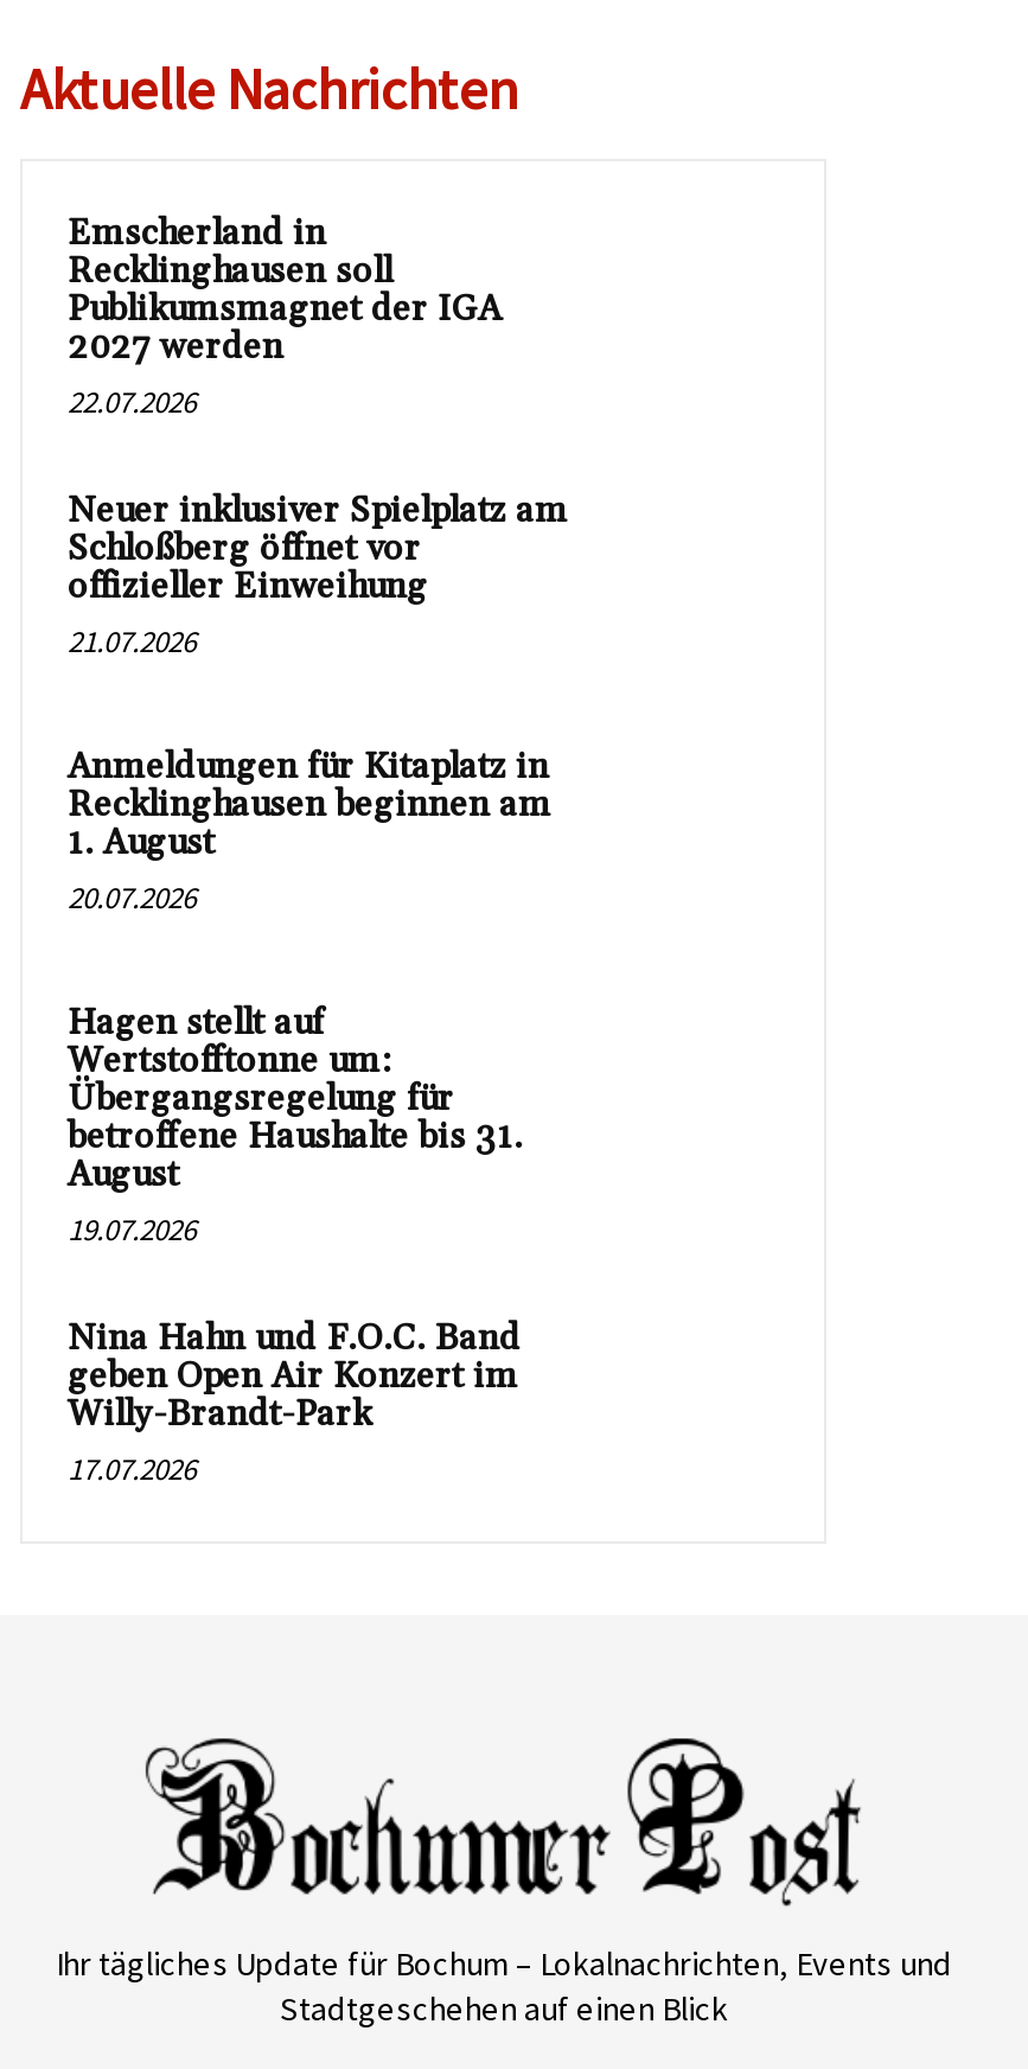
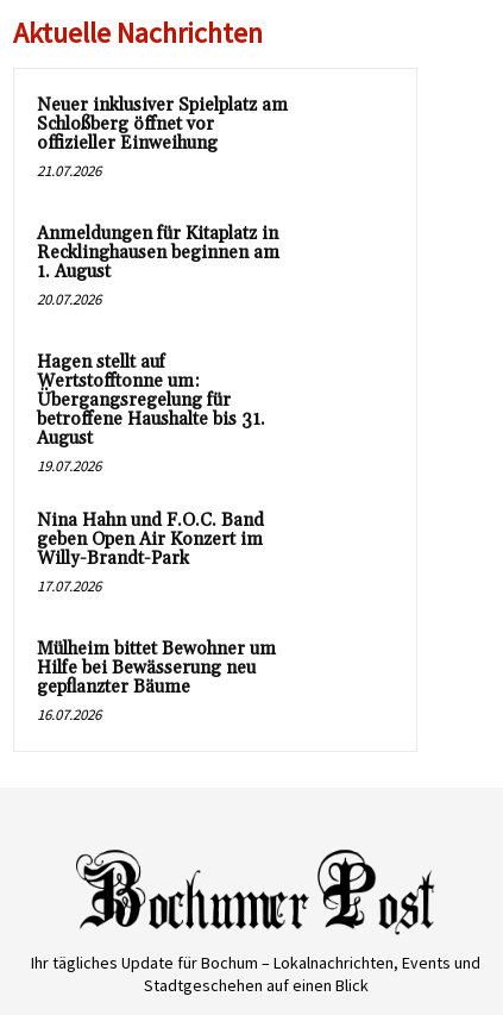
[68,211,502,422] Emscherland in | Recklinghausen soll | Publikumsmagnet der IGA | 2027 werden | 22.07.2026 -> none
moved [68,488,568,1489] -> [37,94,288,596]: Neuer inklusiver Spielplatz am | Schloßberg öffnet vor | offizieller Einweihung | ... | Willy-Brandt-Park | 17.07.2026
none -> [37,638,276,725] Mülheim bittet Bewohner um | Hilfe bei Bewässerung neu | gepflanzter Bäume | 16.07.2026

